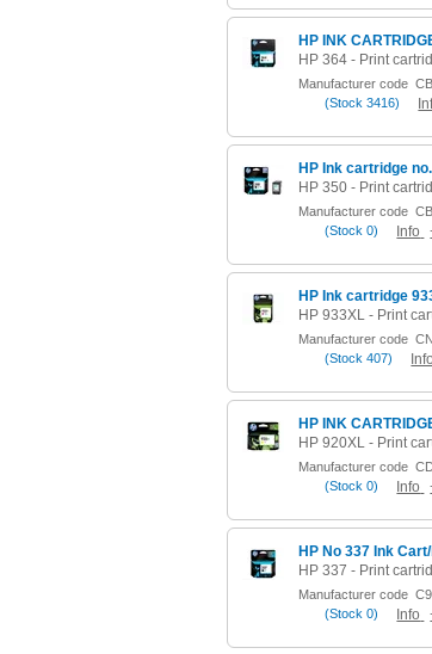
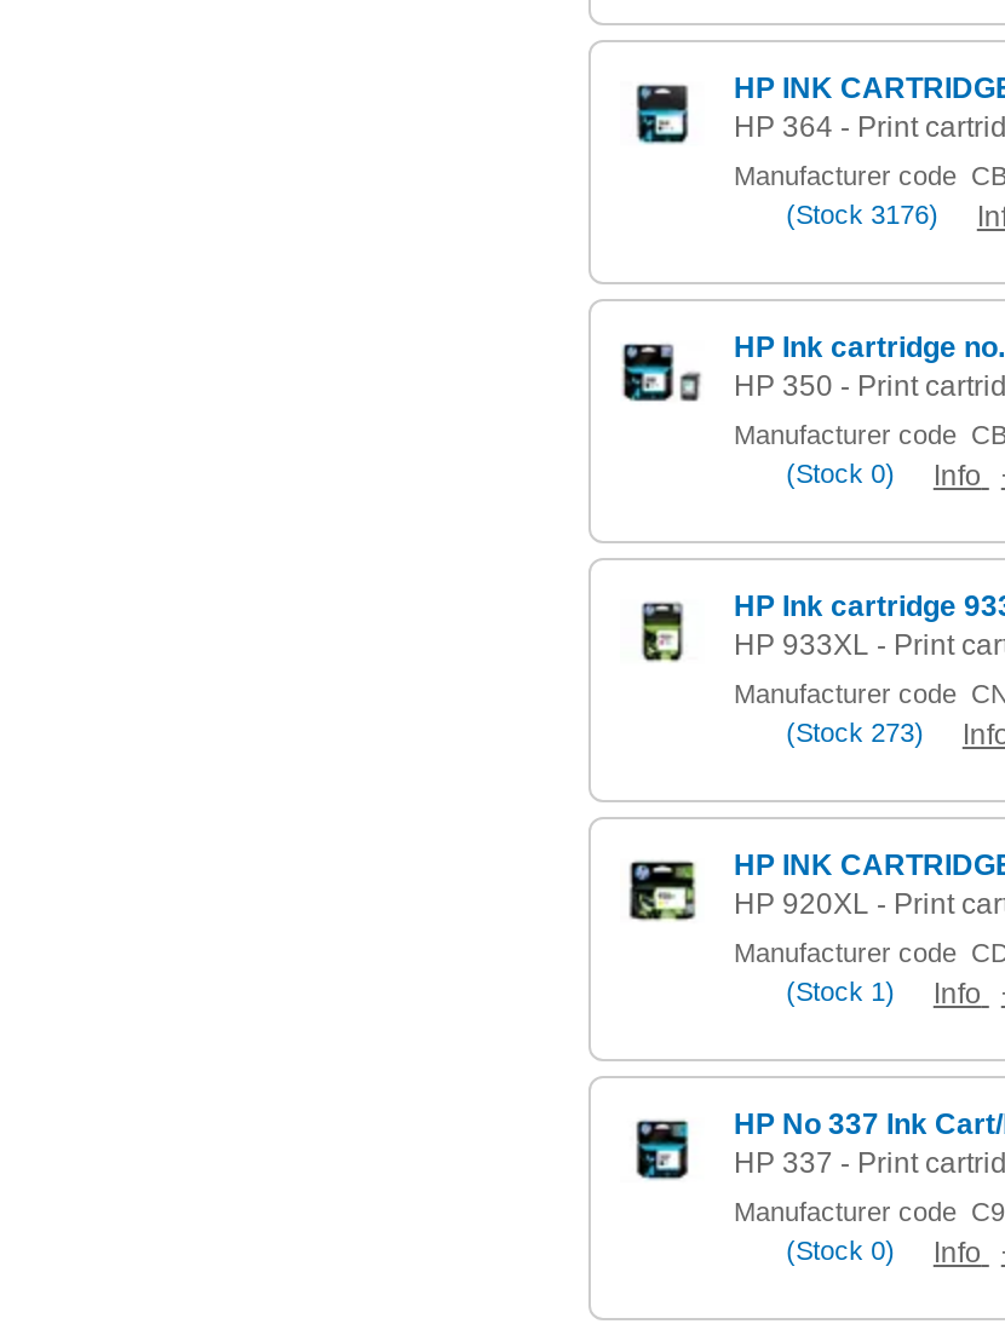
[324,95,399,110] (Stock 3416) -> [786,200,939,229] (Stock 3176)
[324,351,392,365] (Stock 407) -> [786,718,924,747] (Stock 273)
[324,479,378,493] (Stock 0) -> [786,977,895,1006] (Stock 1)

